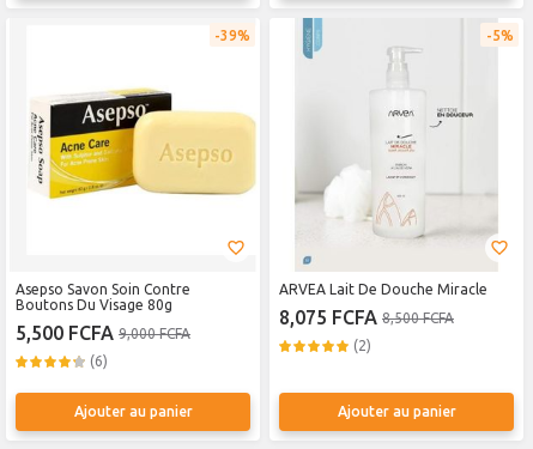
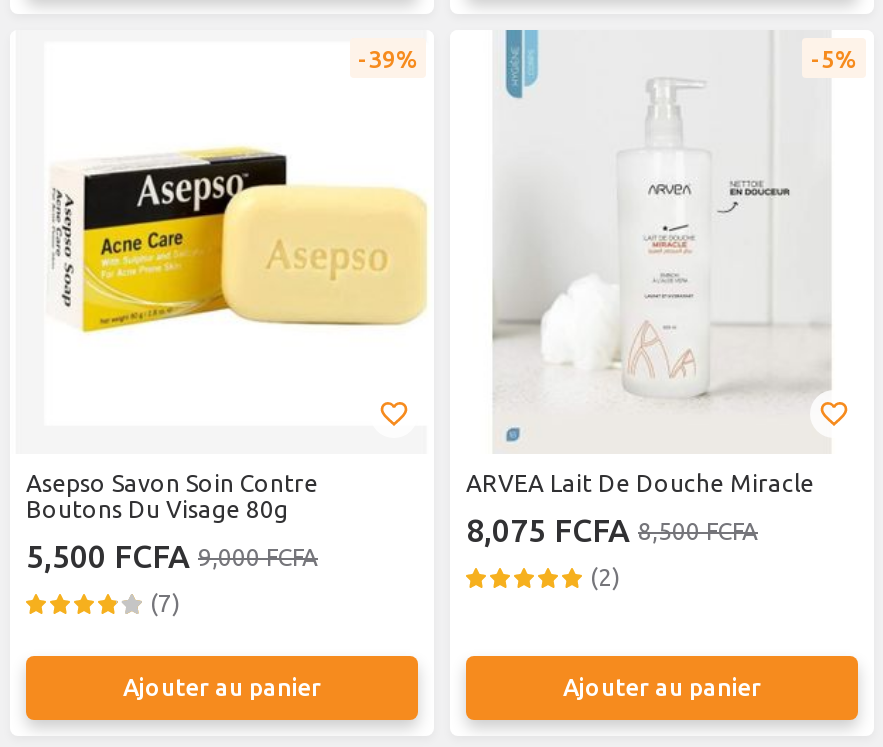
[90,353,108,369] (6) -> [150,590,180,616] (7)

